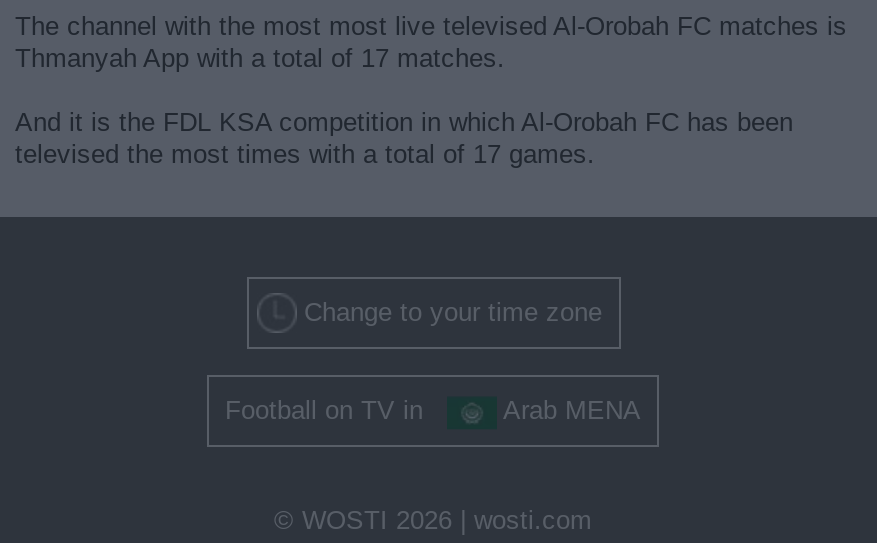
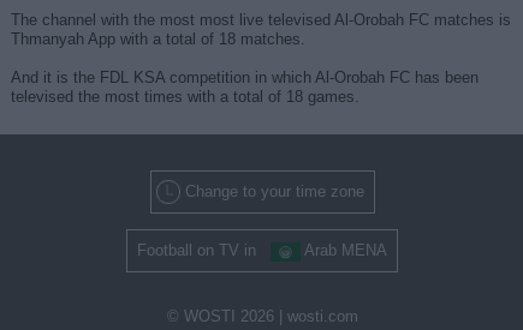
[15,43,505,73] Thmanyah App with a total of 17 matches. -> [11,30,305,48] Thmanyah App with a total of 18 matches.
[15,139,595,169] televised the most times with a total of 17 games. -> [11,88,359,106] televised the most times with a total of 18 games.

